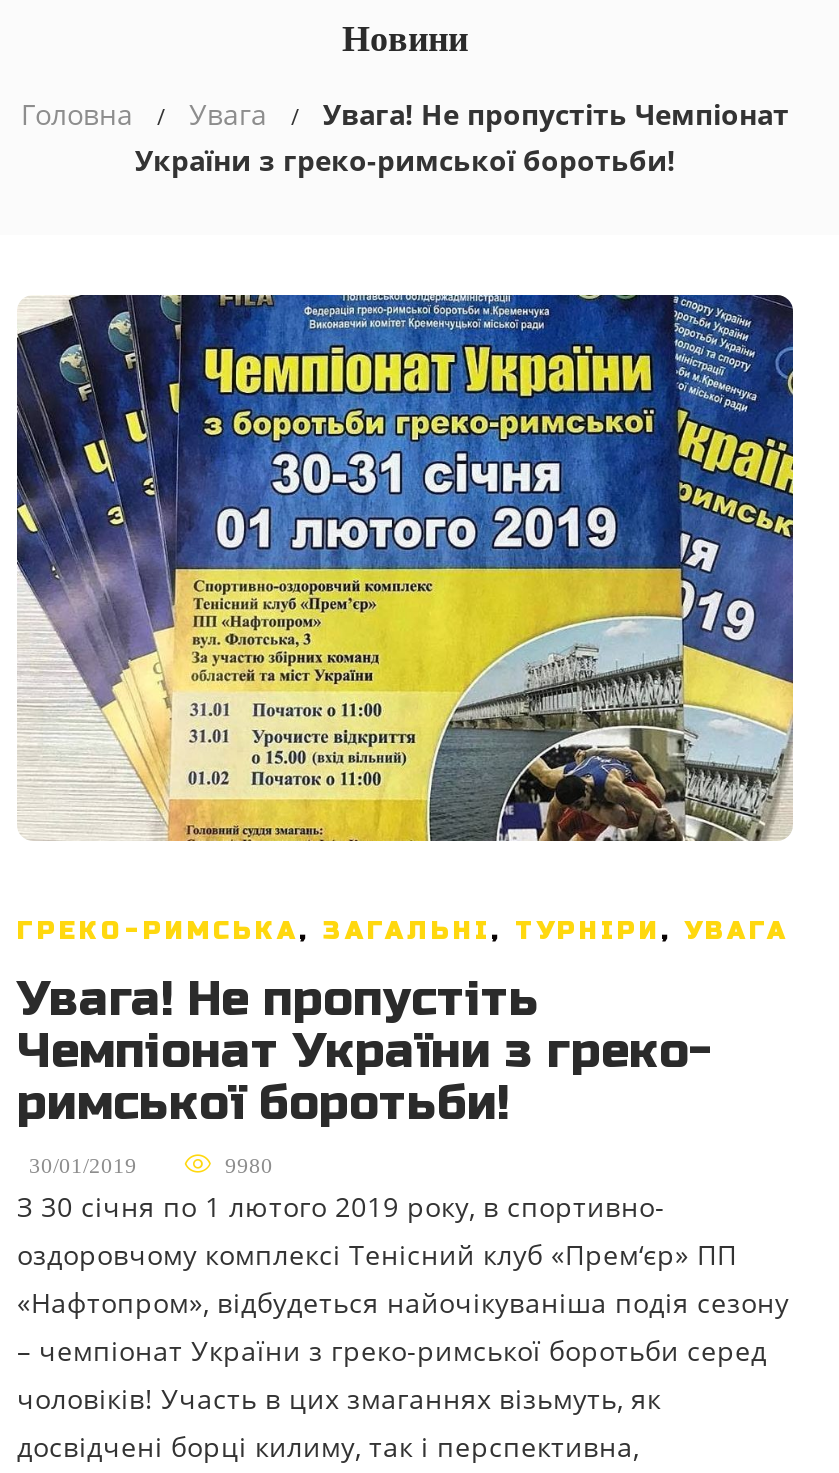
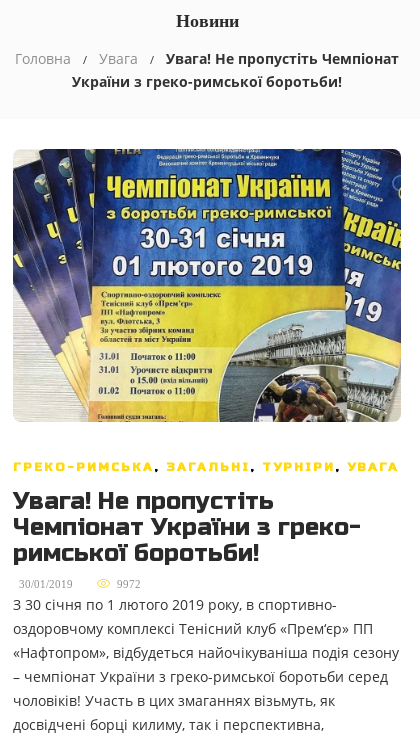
[219,1153,273,1177] 9980 -> [114,578,141,590] 9972

